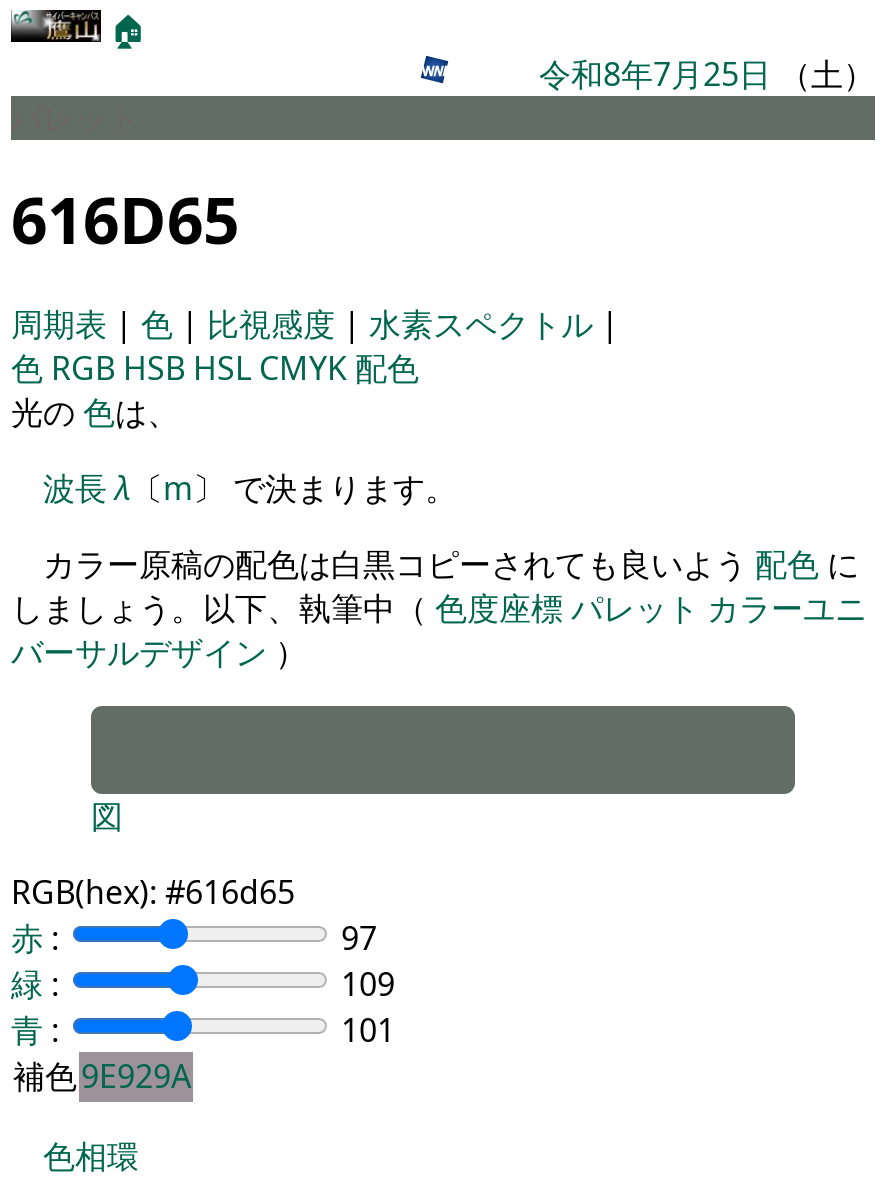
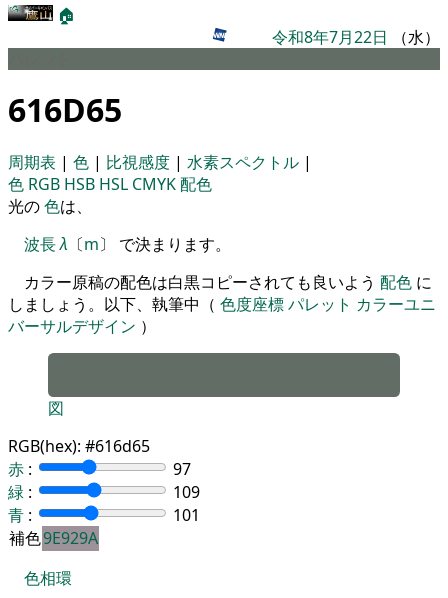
[539,52,875,96] 令和8年7月25日（土） -> [272,26,440,48] 令和8年7月22日（水）

